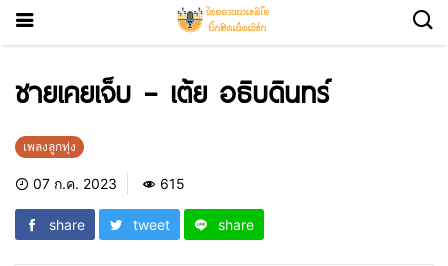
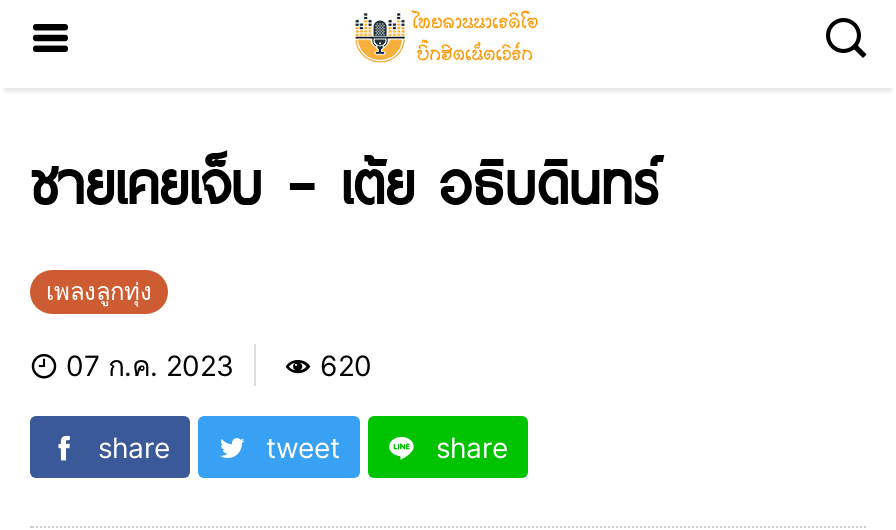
[156,175,185,192] 615 -> [312,348,372,382] 620

